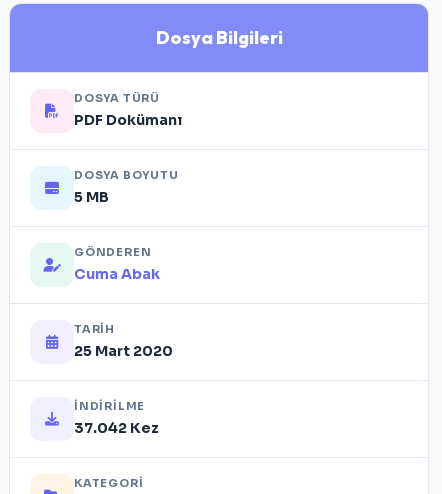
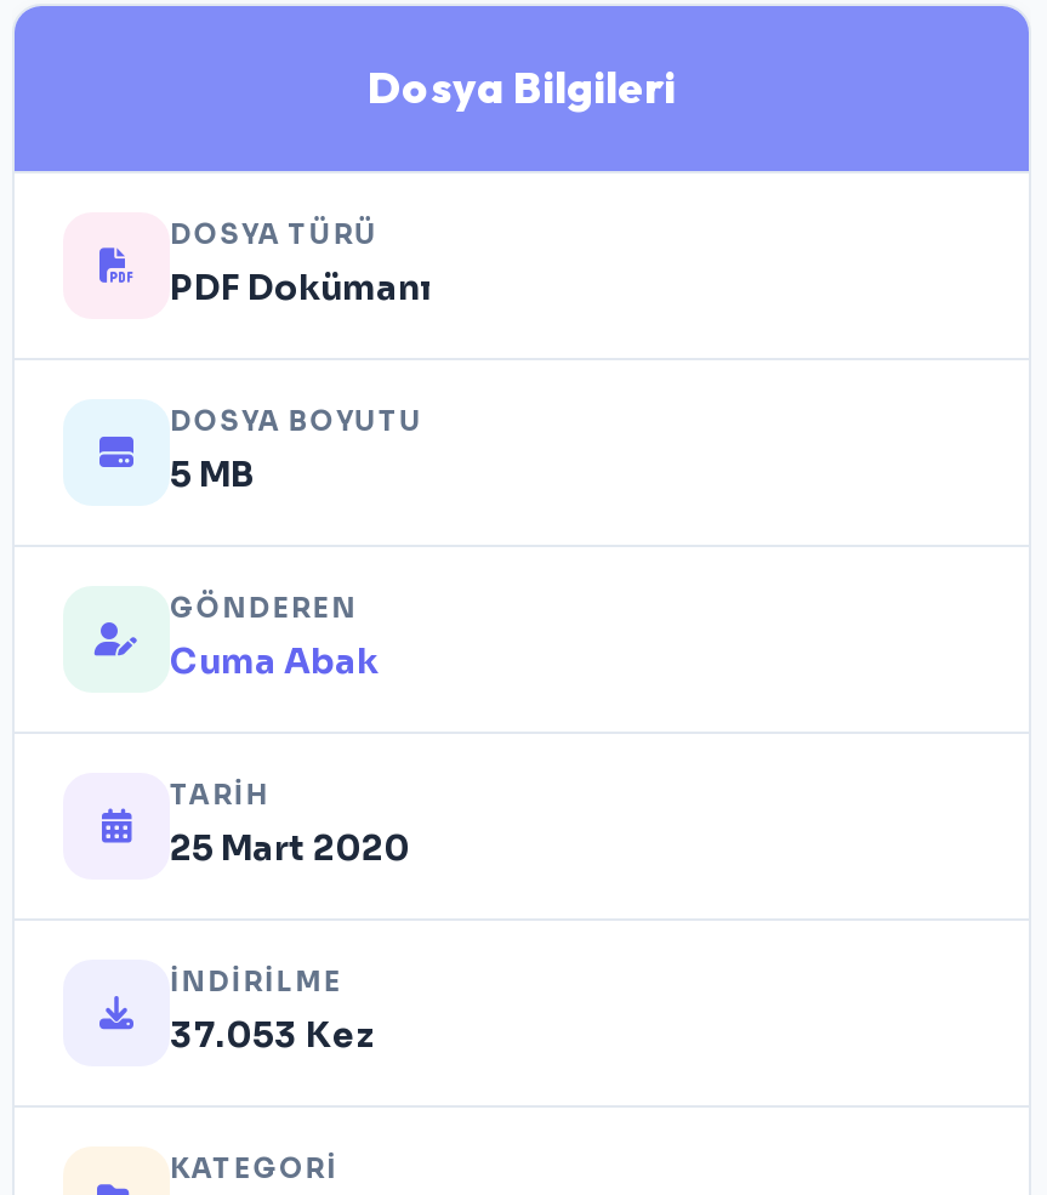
[74,419,159,437] 37.042 Kez -> [170,1013,376,1057] 37.053 Kez

